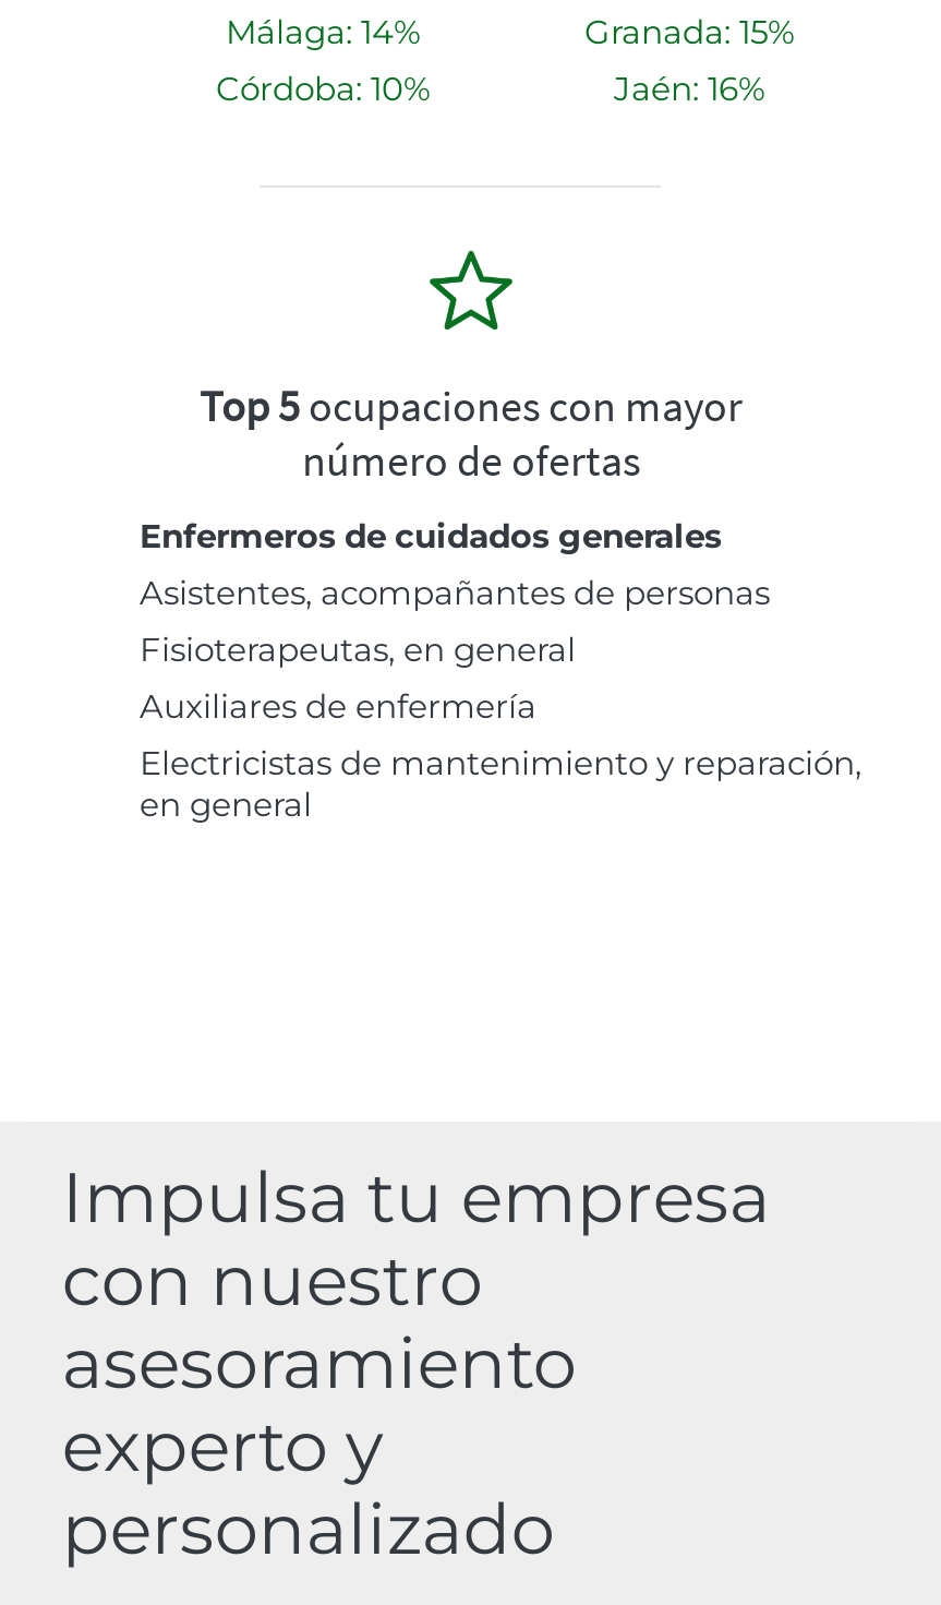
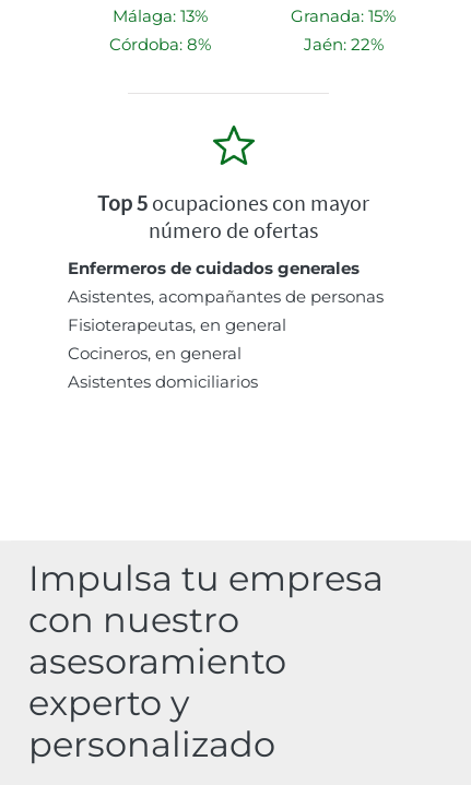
[226,11,420,53] Málaga: 14% -> [112,6,207,26] Málaga: 13%
[216,68,430,110] Córdoba: 10% -> [109,34,210,55] Córdoba: 8%
[614,68,764,110] Jaén: 16% -> [303,34,383,55] Jaén: 22%
[140,686,861,825] Auxiliares de enfermería | Electricistas de mantenimiento y reparación, | en general -> [68,343,258,392] Cocineros, en general | Asistentes domiciliarios

